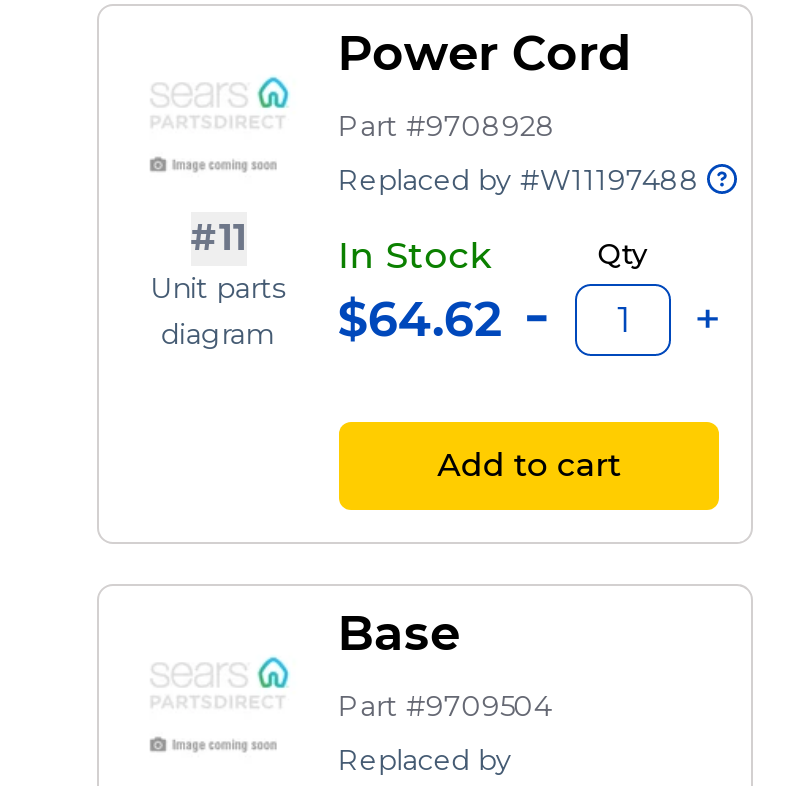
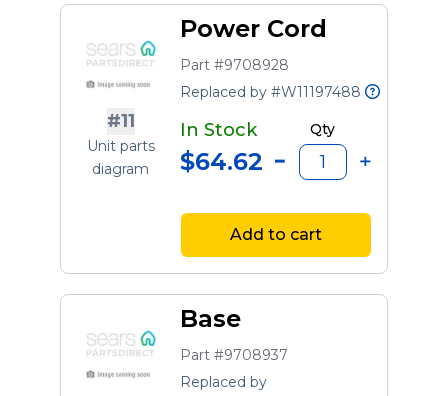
[338,688,552,724] Part #9709504 -> [180,346,288,364] Part #9708937

